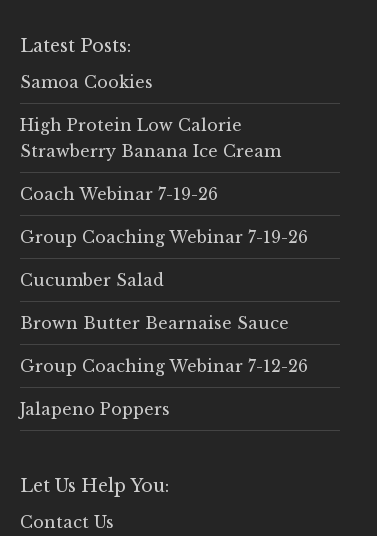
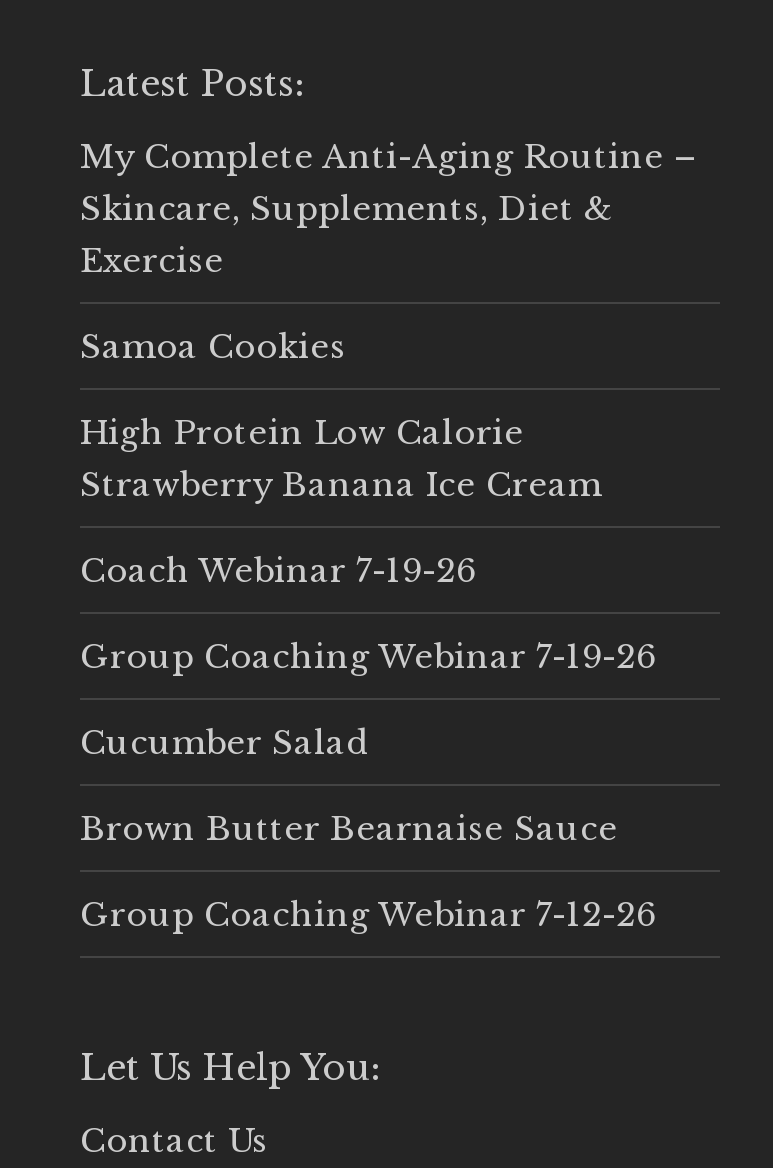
none -> [80,136,696,280] My Complete Anti-Aging Routine – | Skincare, Supplements, Diet & | Exercise
moved [20,72,308,376] -> [80,326,656,934]: Samoa Cookies | High Protein Low Calorie | Strawberry Banana Ice Cream | Coach Webinar 7-19-26 | Group Coaching Webinar 7-19-26 | Cucumber Salad | Brown Butter Bearnaise Sauce | Group Coaching Webinar 7-12-26
[20,399,170,419] Jalapeno Poppers -> none

